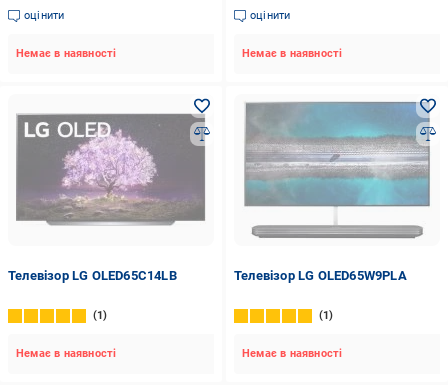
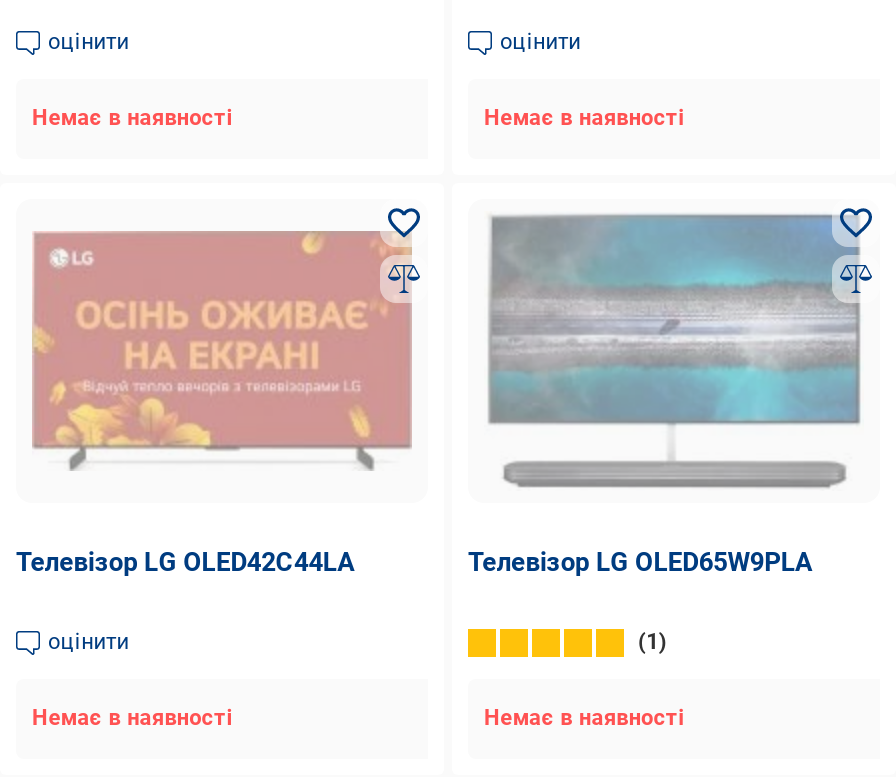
[8,110,206,283] [image] | Телевізор LG OLED65C14LB -> [16,229,414,577] [image] | Телевізор LG OLED42C44LA
[97,309,103,322] 1 -> [48,629,129,655] оцінити

